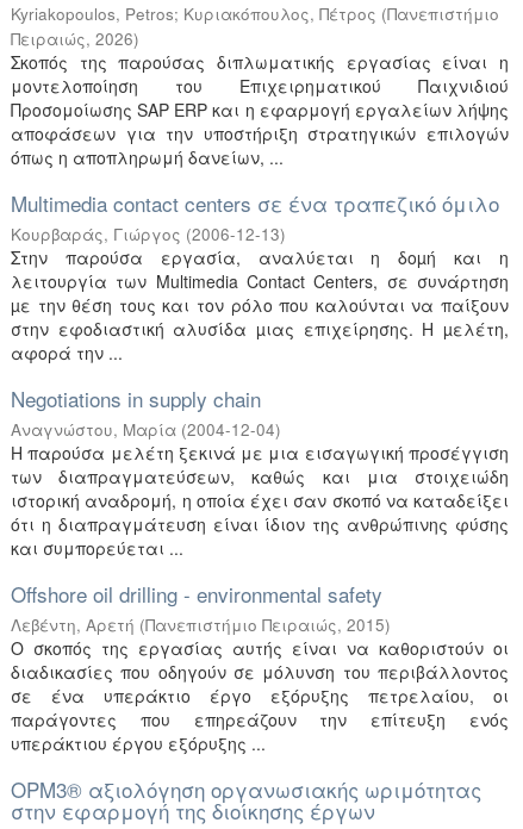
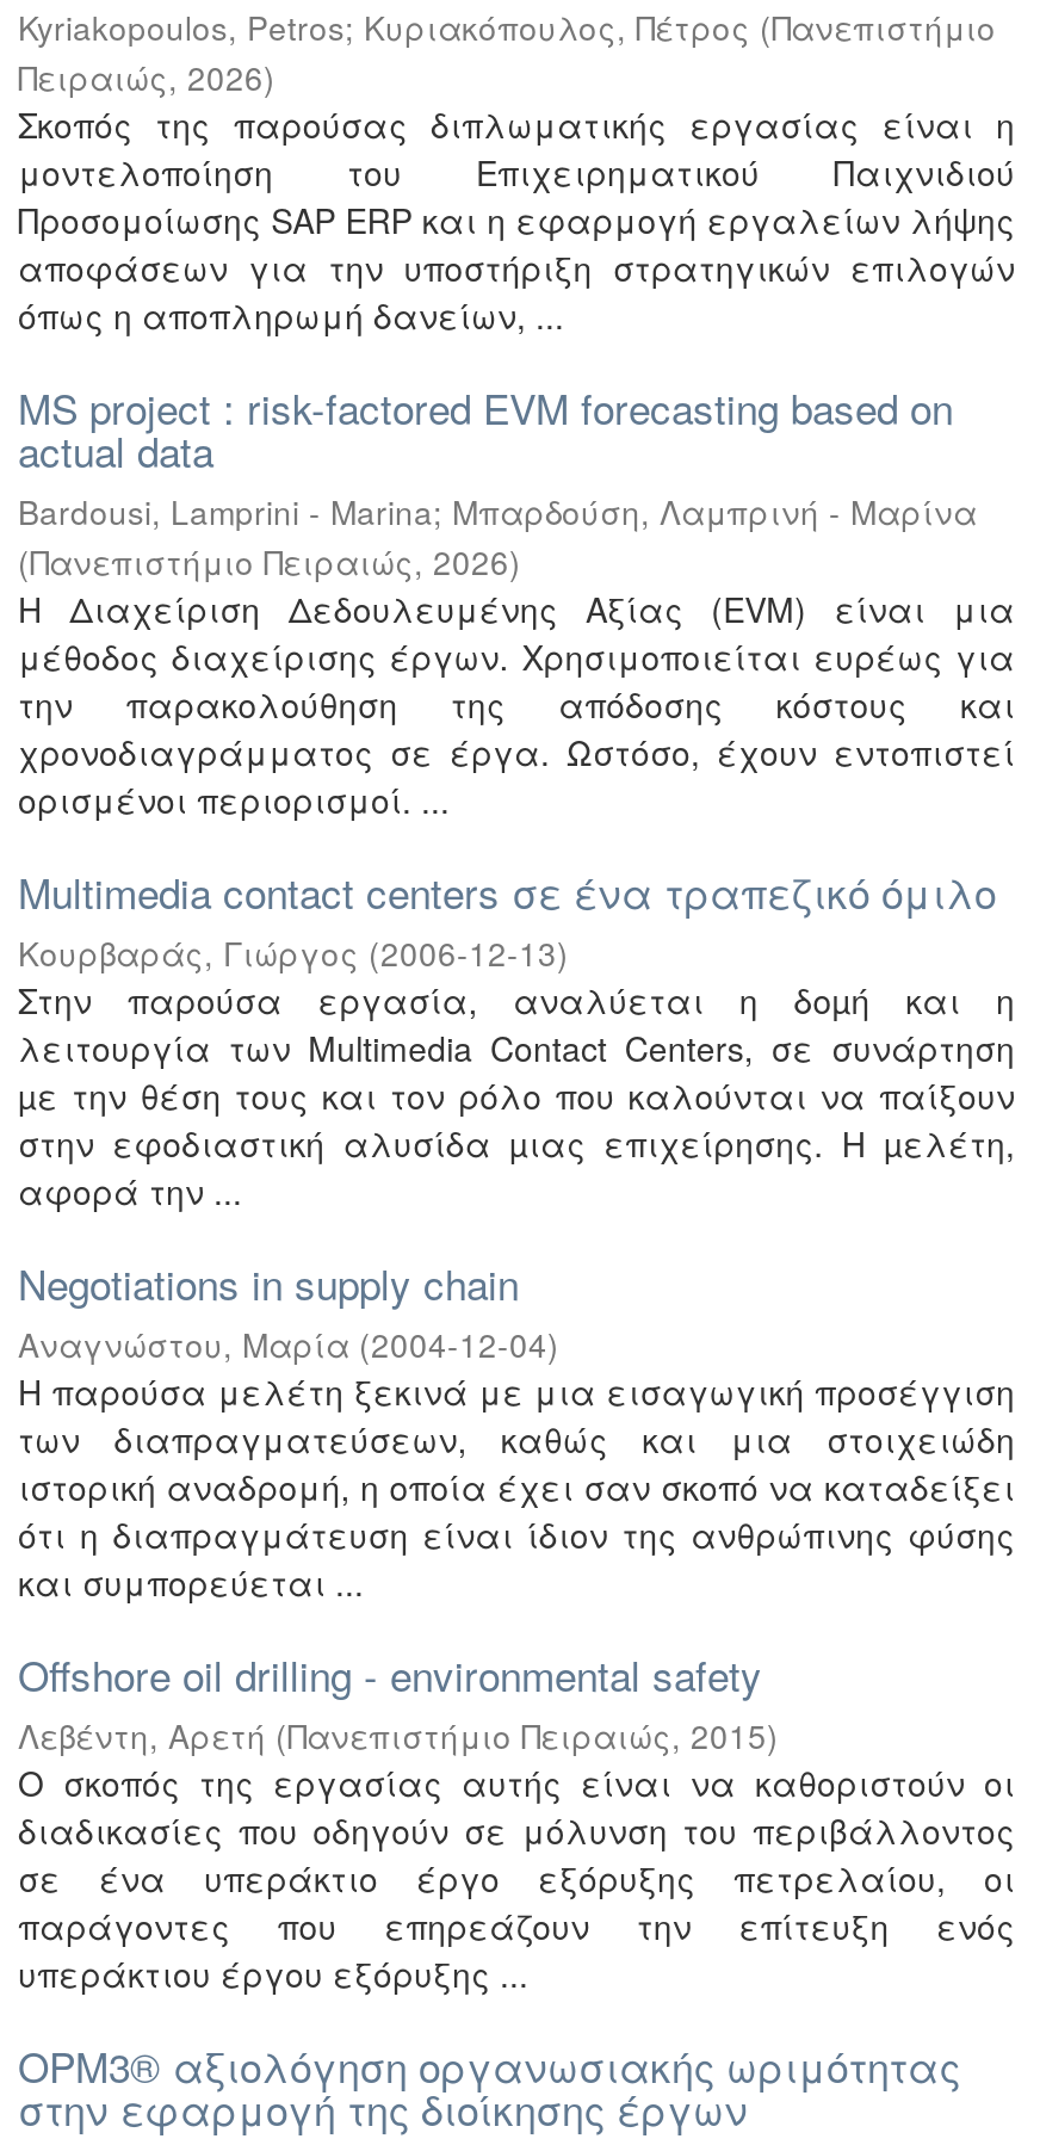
none -> [18,377,1015,823] MS project : risk-factored EVM forecasting based on | actual data | Bardousi, Lamprini - Marina; Μπαρδούση, Λαμπρινή - Μαρίνα | (Πανεπιστήμιο Πειραιώς, 2026) | Η Διαχείριση Δεδουλευμένης Αξίας (EVM) είναι μια | μέθοδος διαχείρισης έργων. Χρησιμοποιείται ευρέως για | την παρακολούθηση της απόδοσης κόστους και | χρονοδιαγράμματος σε έργα. Ωστόσο, έχουν εντοπιστεί | ορισμένοι περιορισμοί. ...

